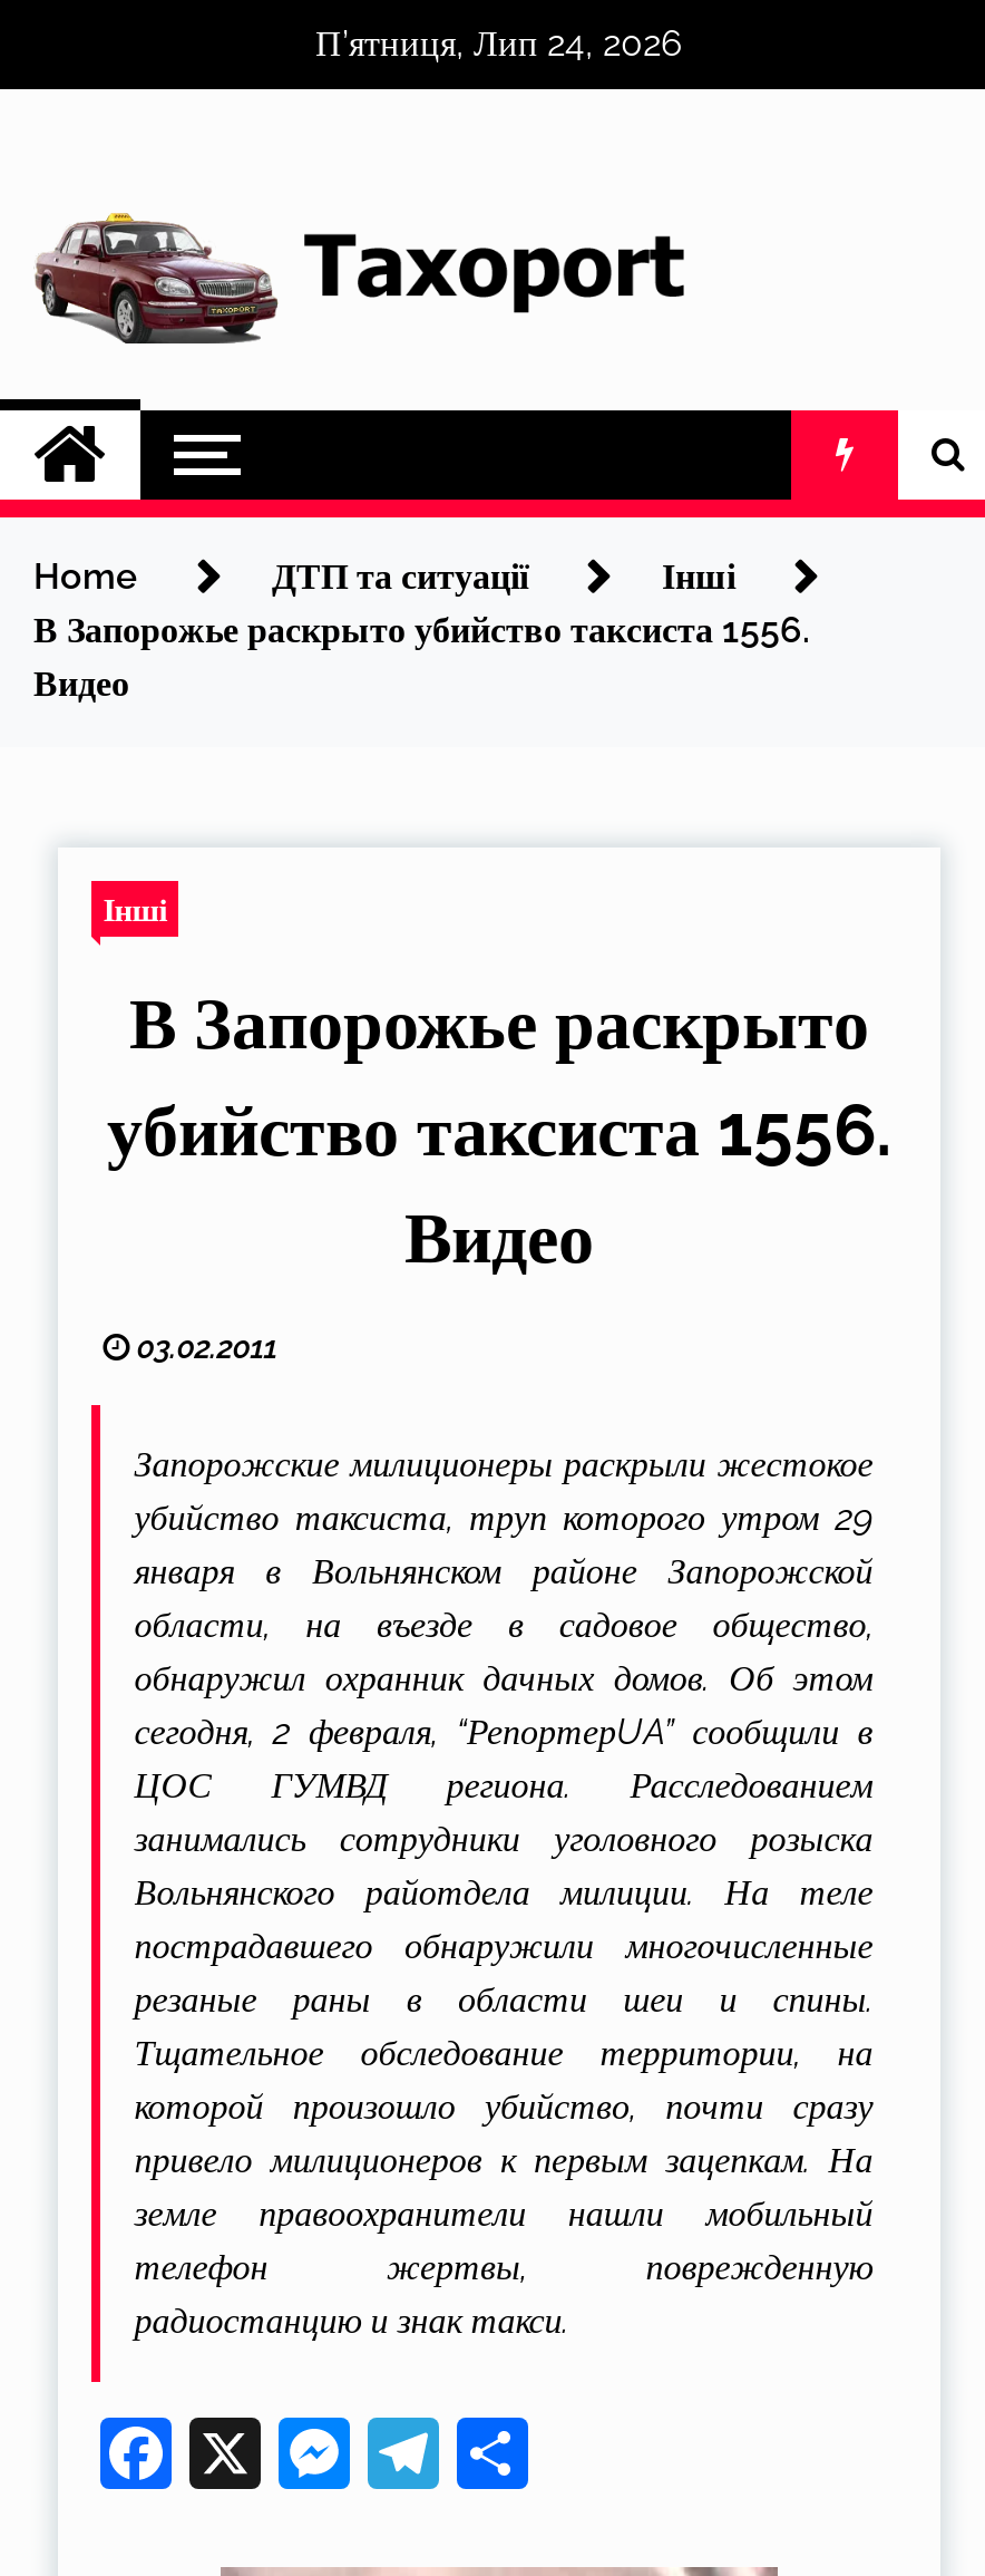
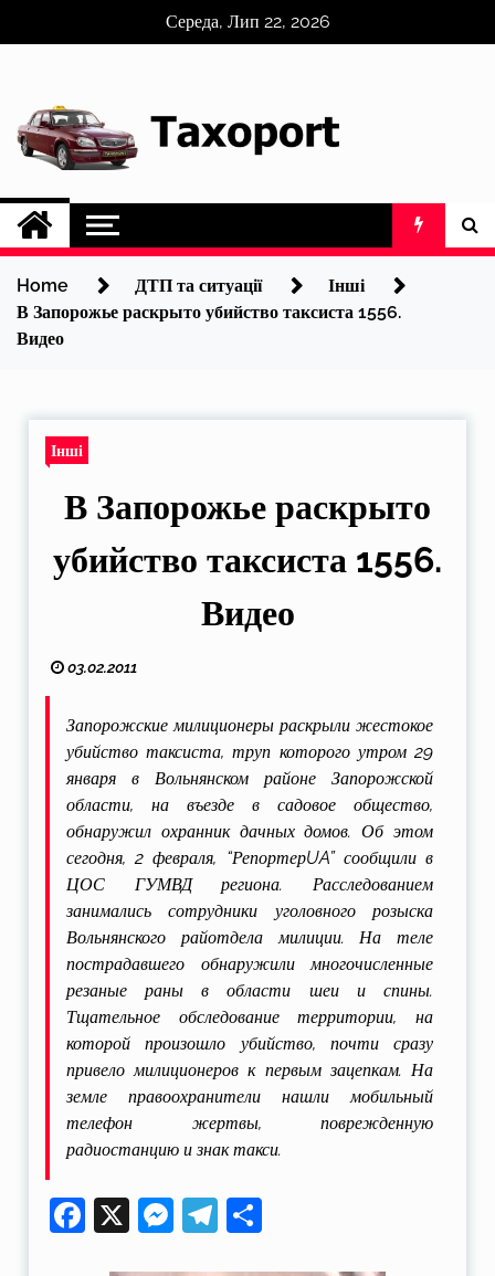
[315,22,683,65] П’ятниця, Лип 24, 2026 -> [165,11,330,32] Середа, Лип 22, 2026

